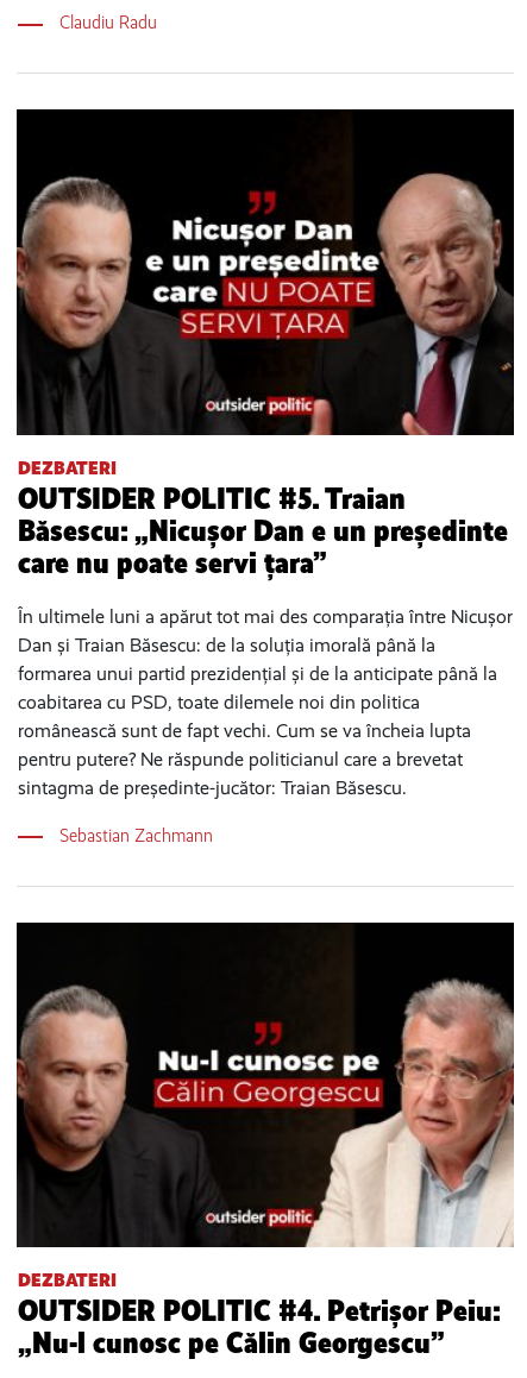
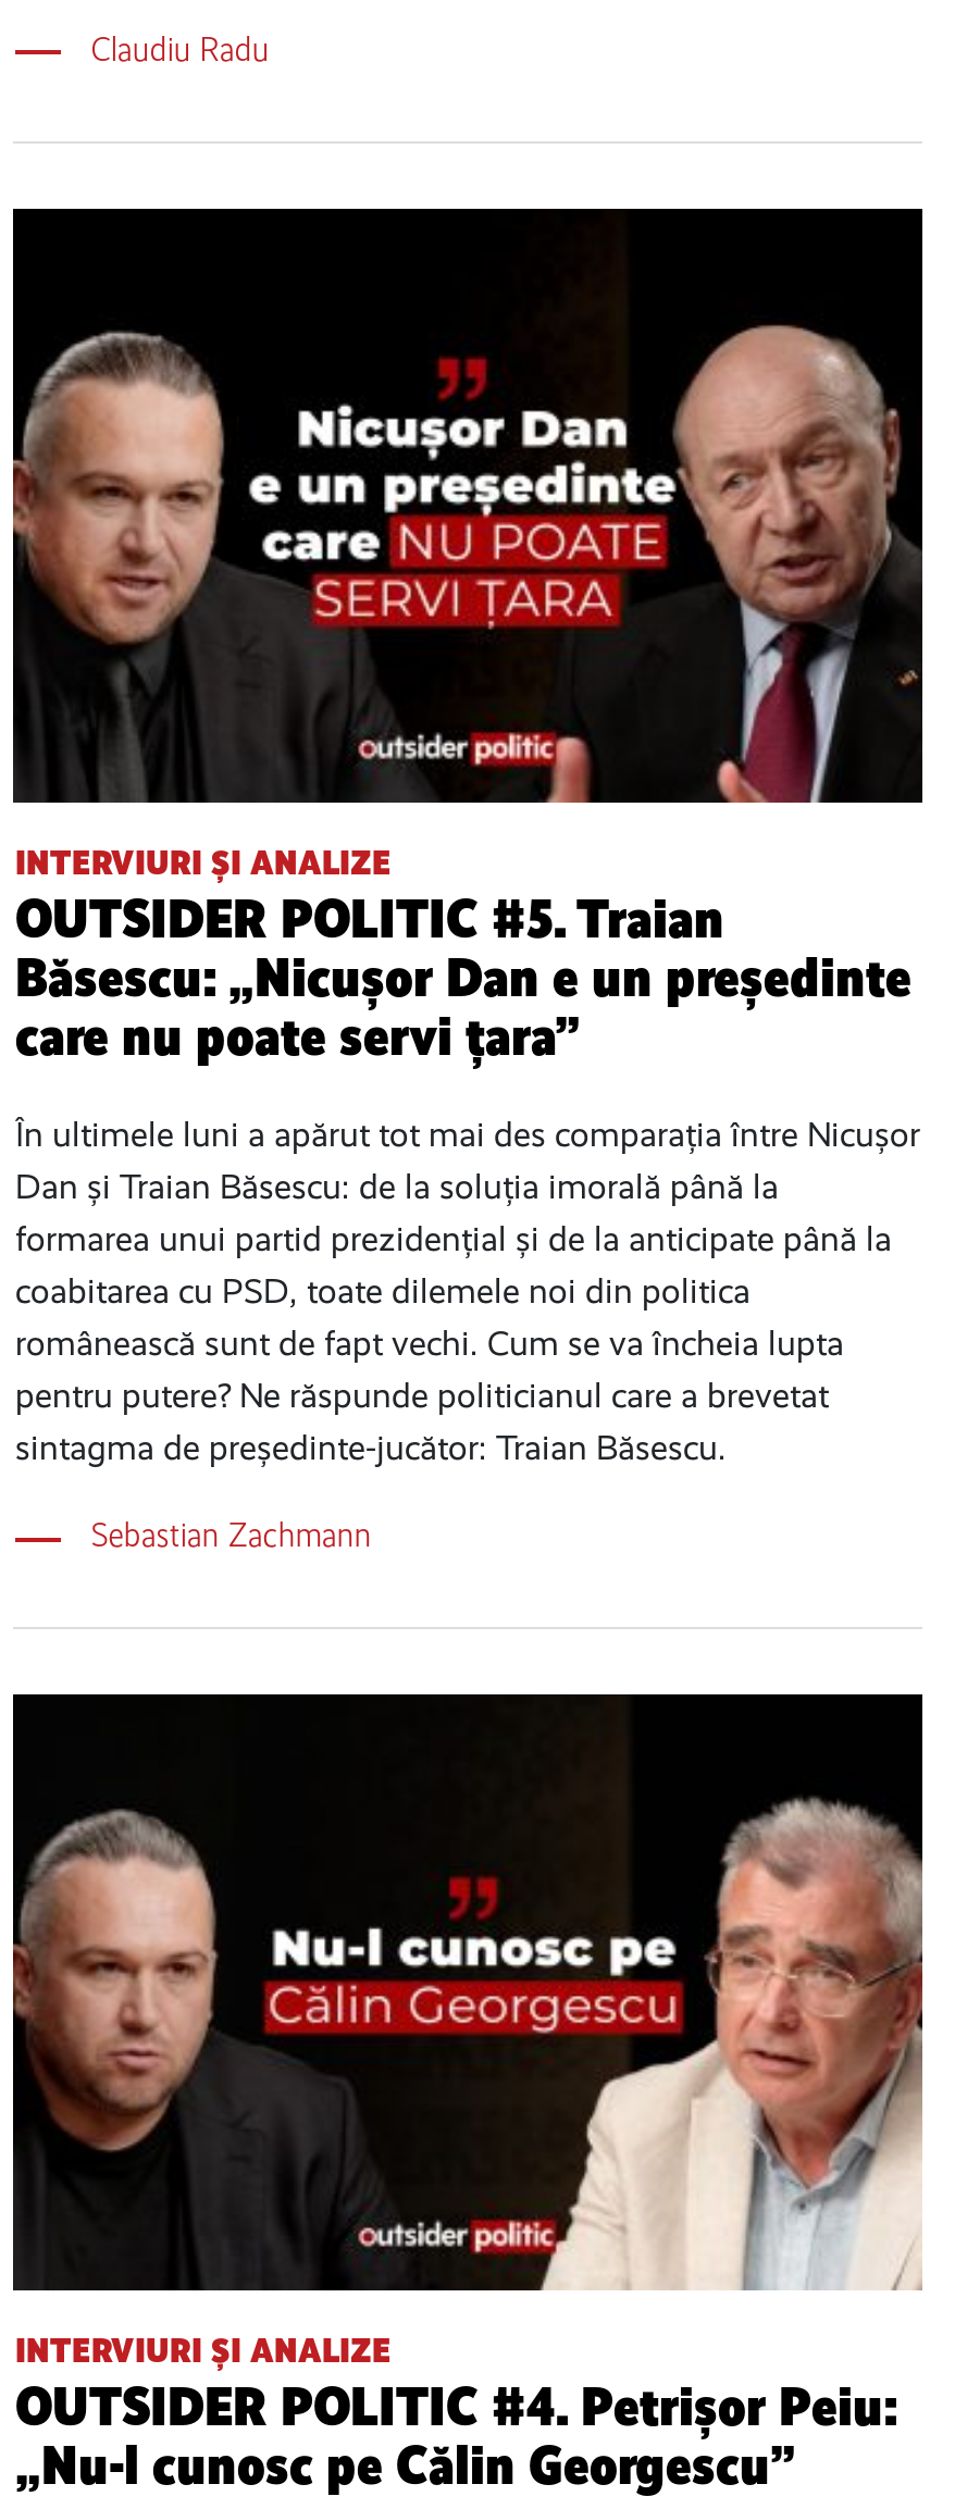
[18,456,117,479] DEZBATERI -> [15,843,392,884] INTERVIURI ȘI ANALIZE
[18,1269,117,1292] DEZBATERI -> [15,2329,392,2371] INTERVIURI ȘI ANALIZE

